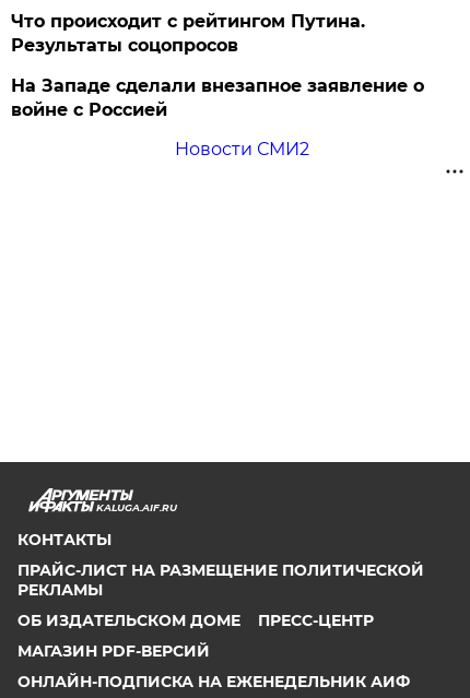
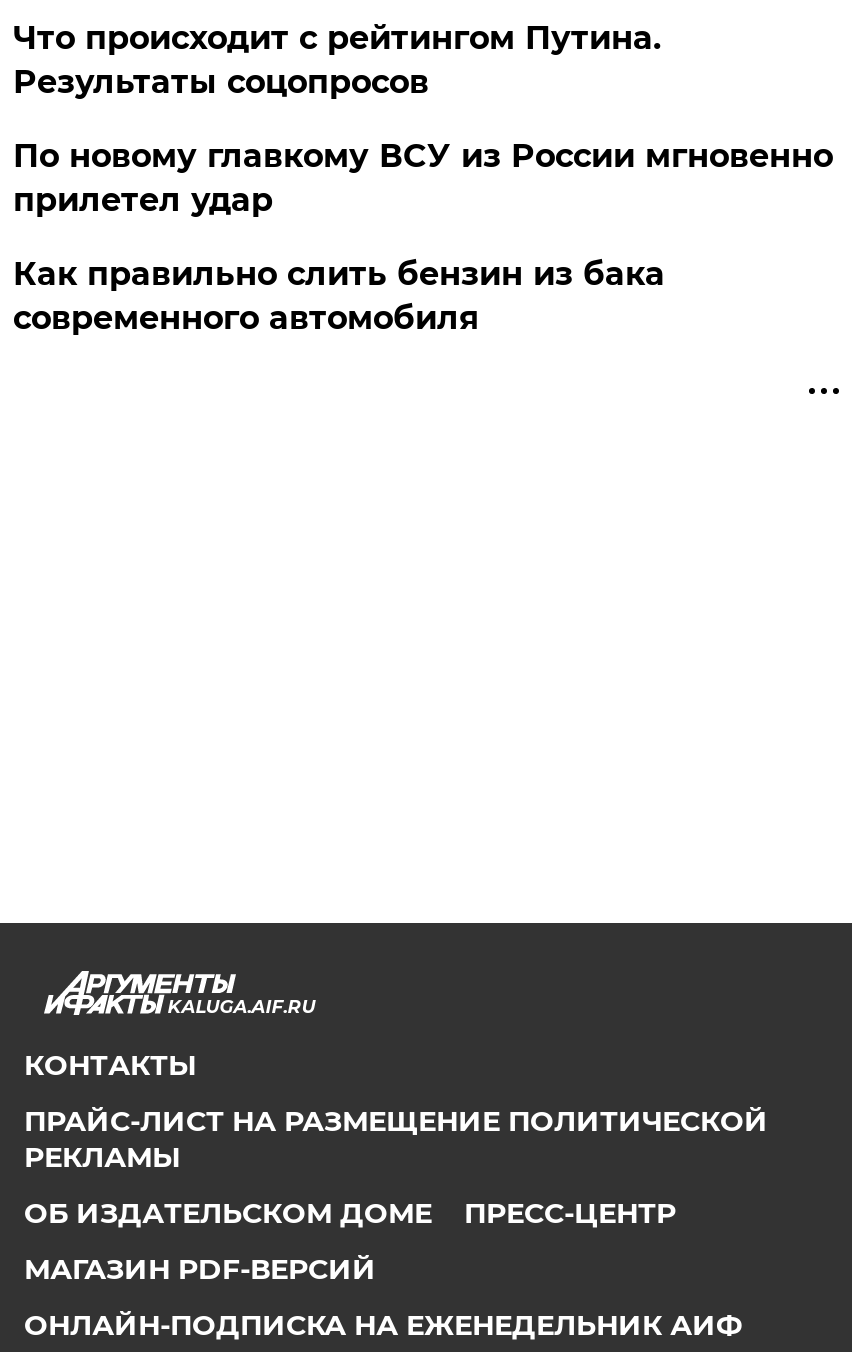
[11,75,425,120] На Западе сделали внезапное заявление о | войне с Россией -> [13,137,833,219] По новому главкому ВСУ из России мгновенно | прилетел удар
[175,139,309,159] Новости СМИ2 -> [13,255,665,337] Как правильно слить бензин из бака | современного автомобиля

